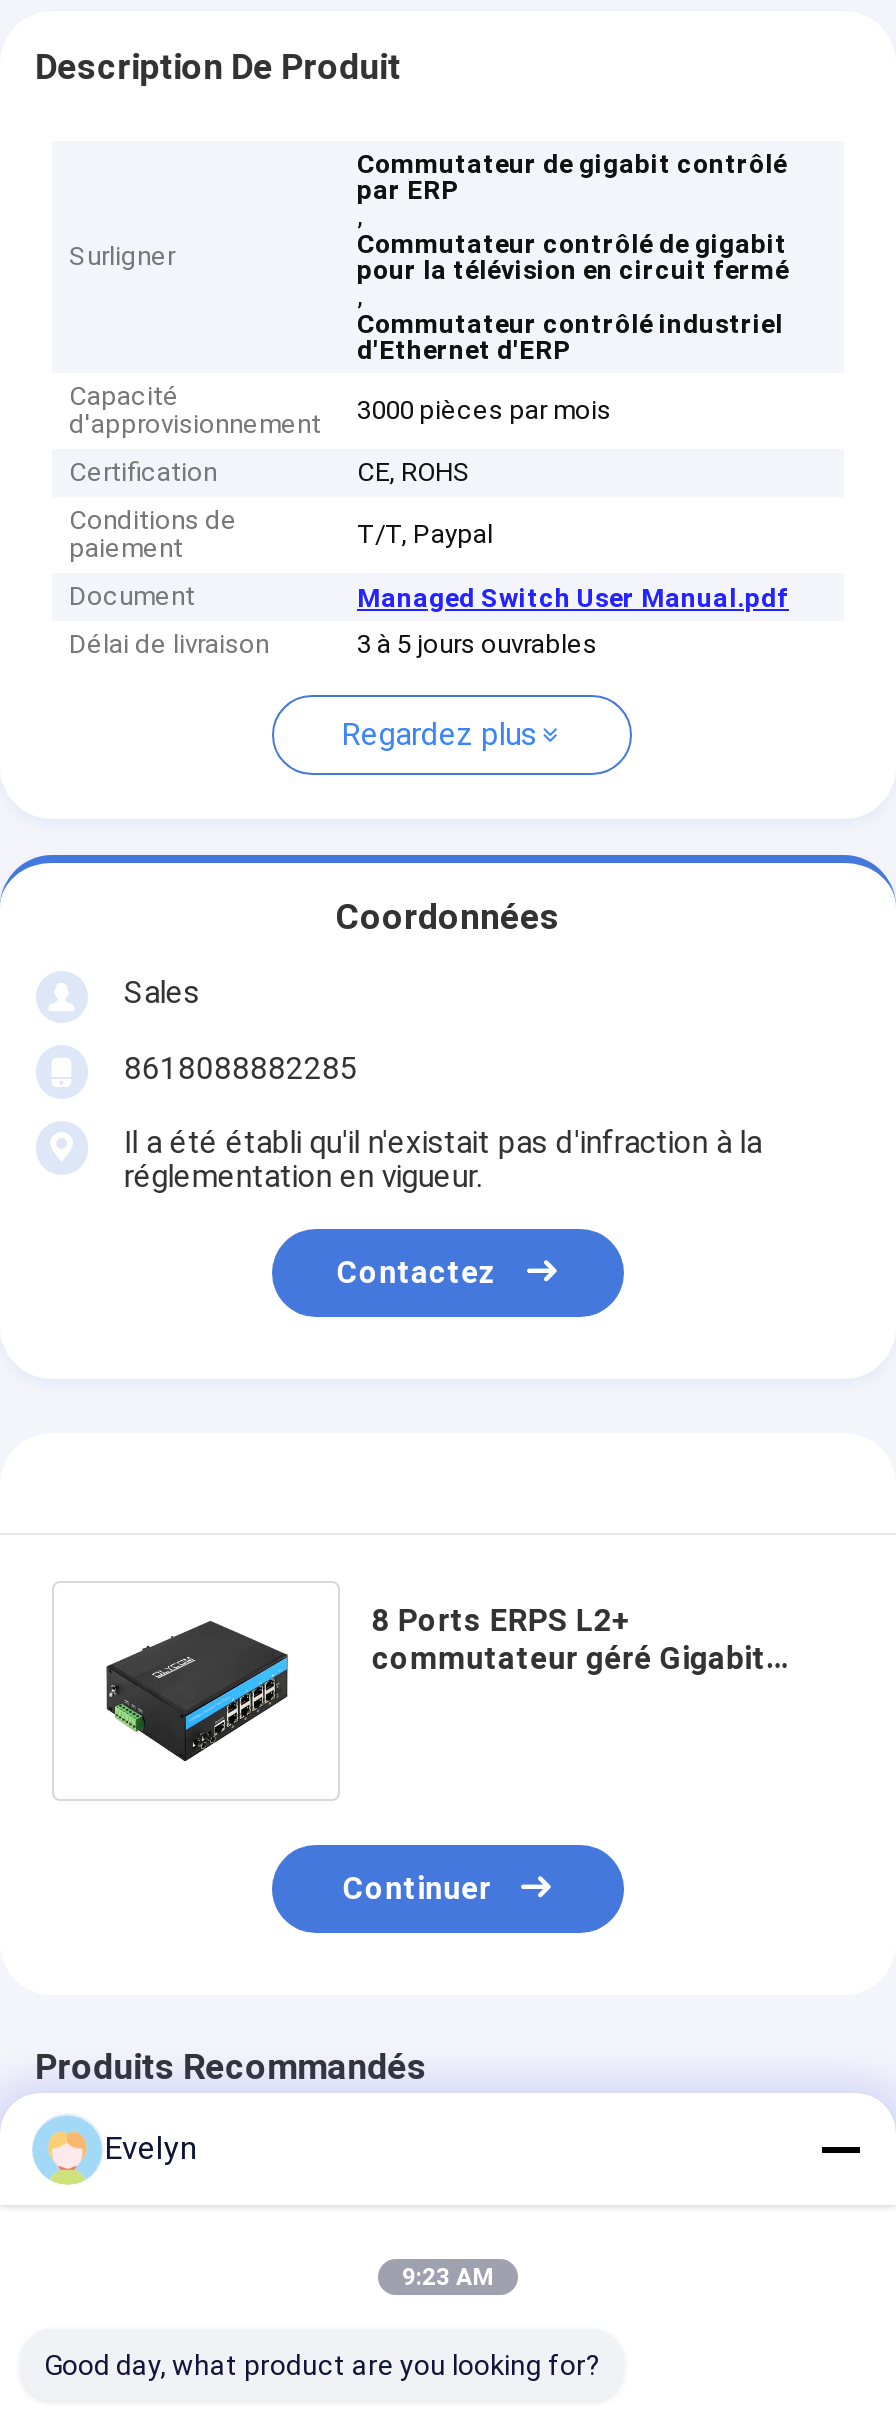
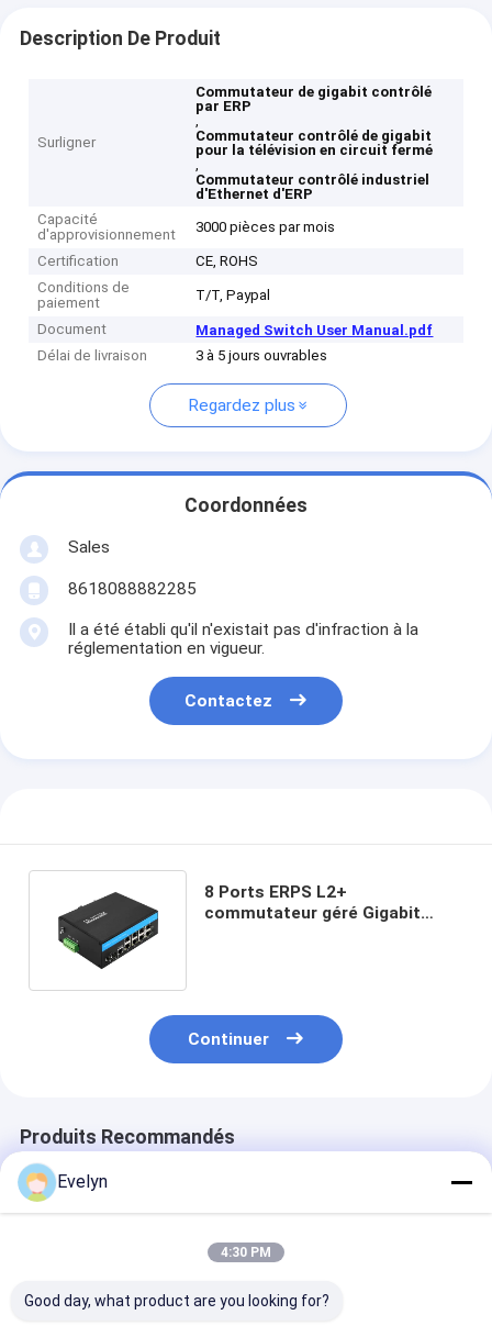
[402,2263,494,2291] 9:23 AM -> [221,1245,271,1260] 4:30 PM

